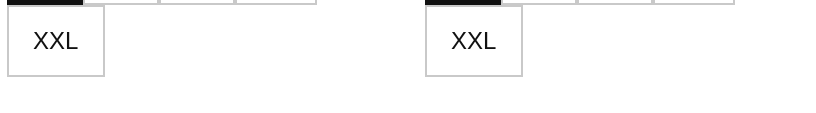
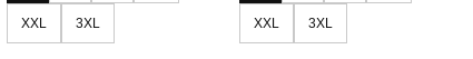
none -> [76,16,100,31] 3XL
none -> [308,16,333,31] 3XL

